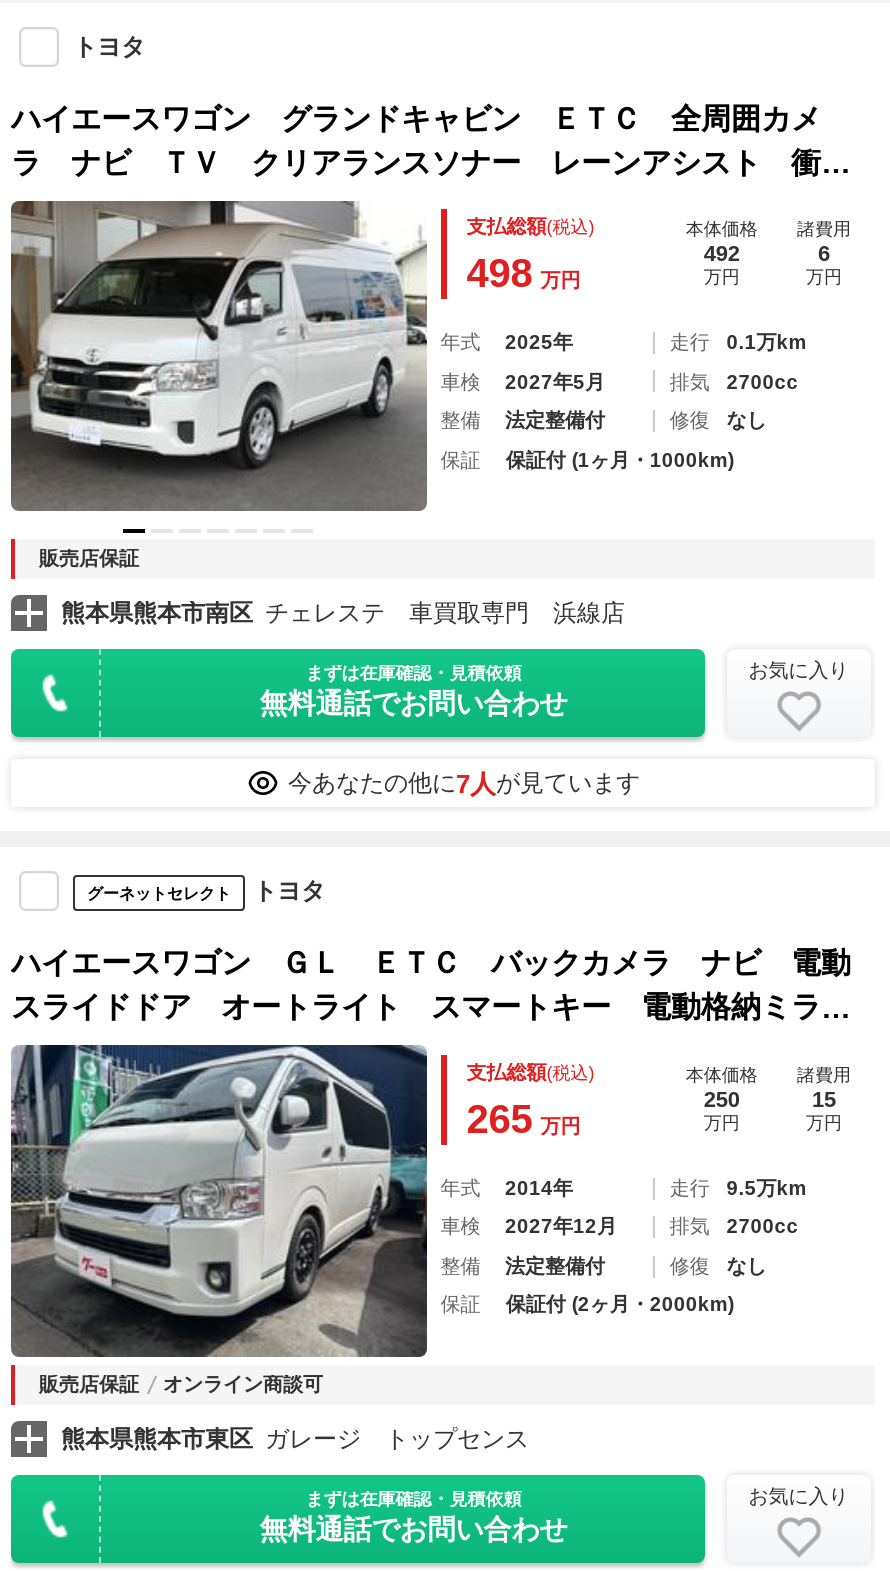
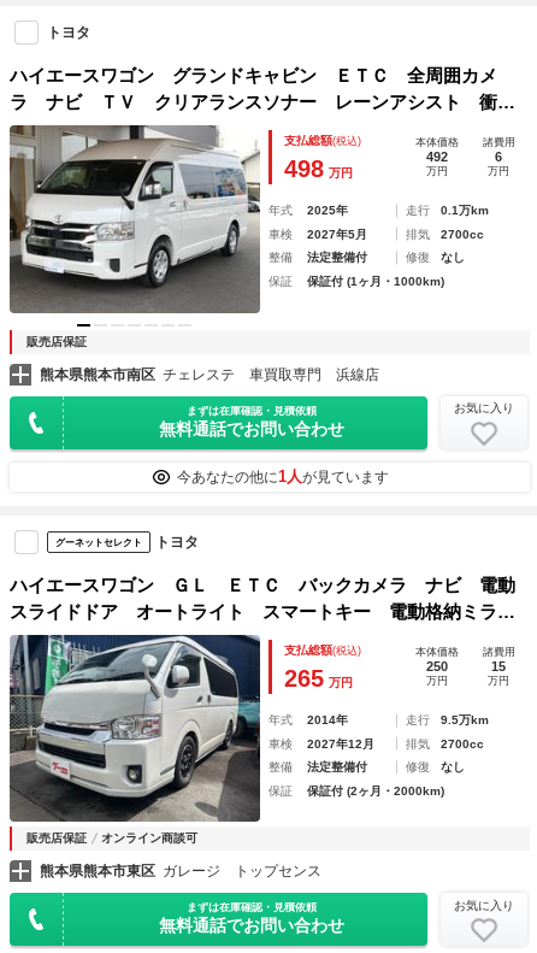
[288,769,640,799] 今あなたの他に7人が見ています -> [176,467,388,486] 今あなたの他に1人が見ています

